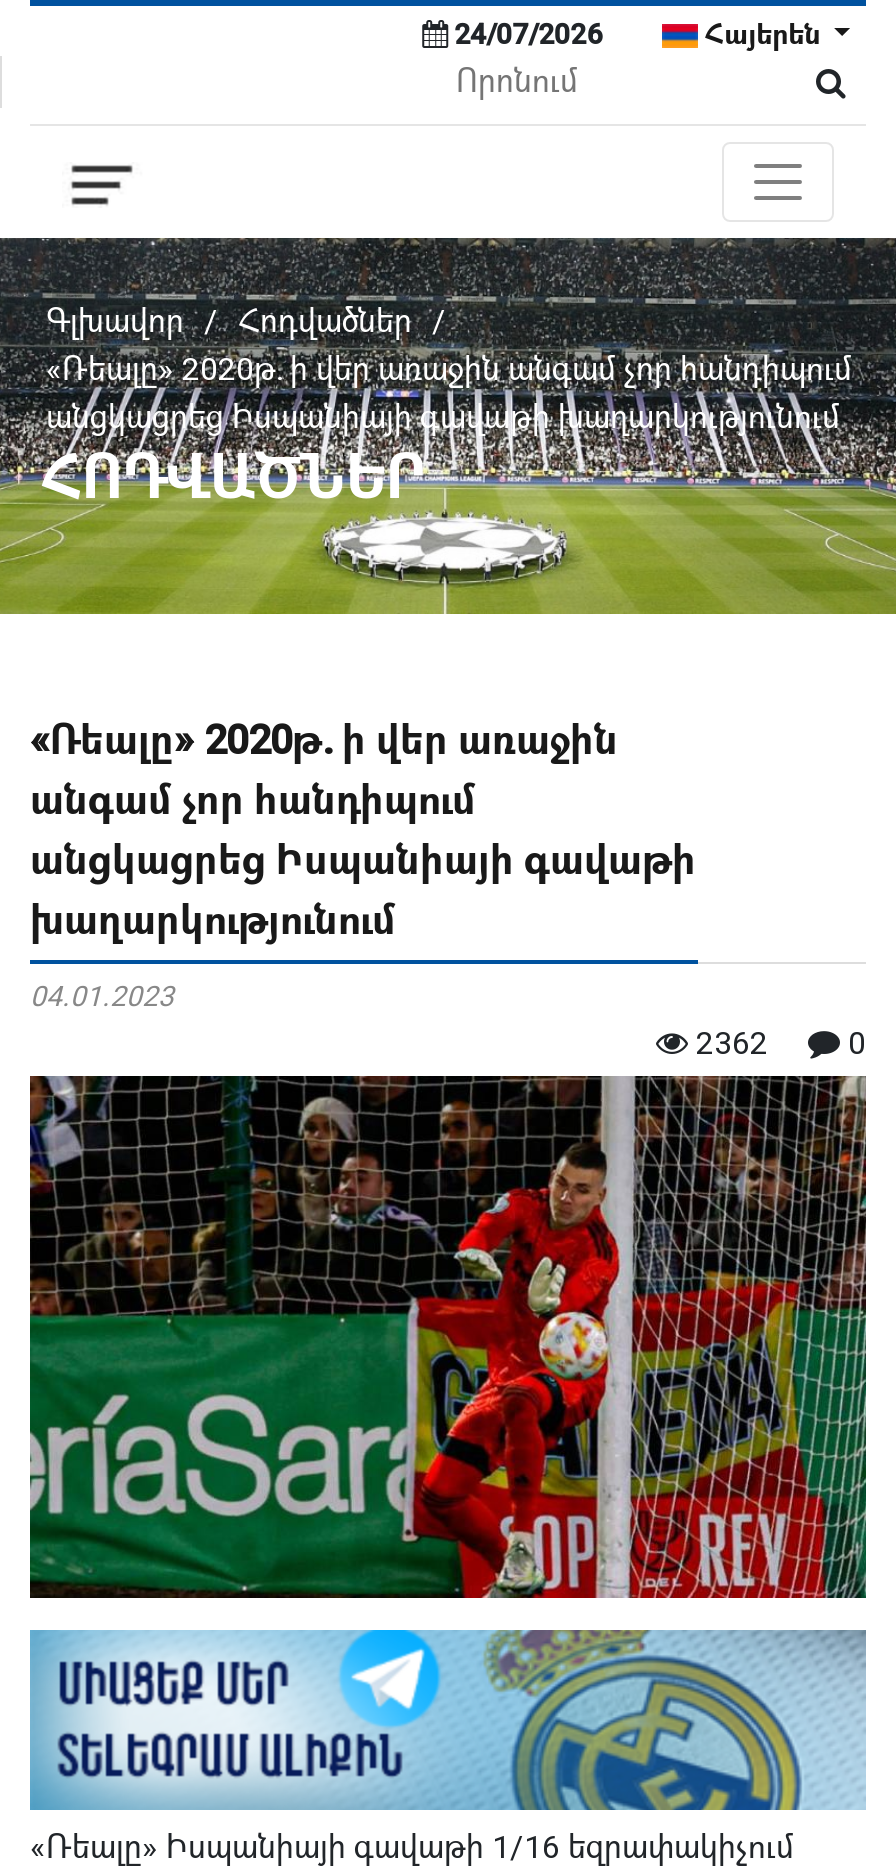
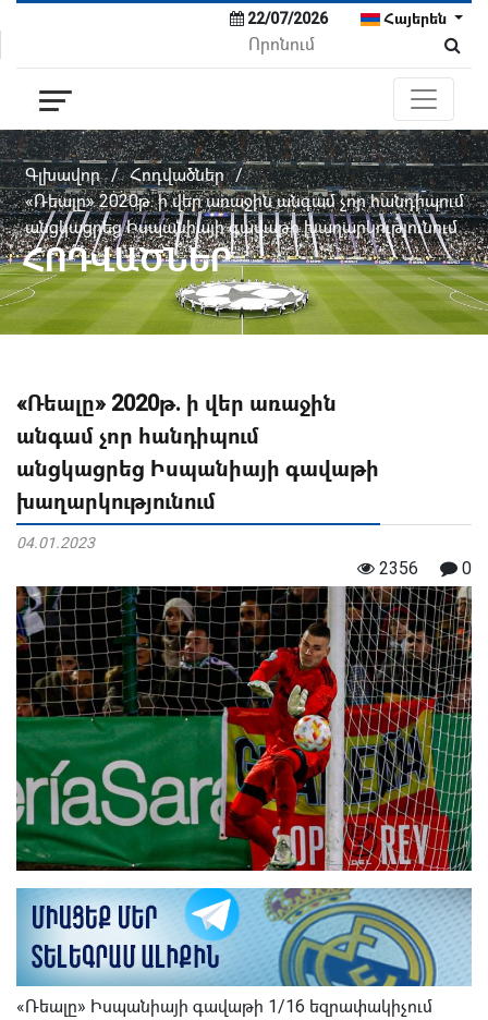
[448,18,602,50] 24/07/2026 -> [244,10,328,27] 22/07/2026
[688,1024,866,1062] 2362 0 -> [375,558,472,579] 2356 0

